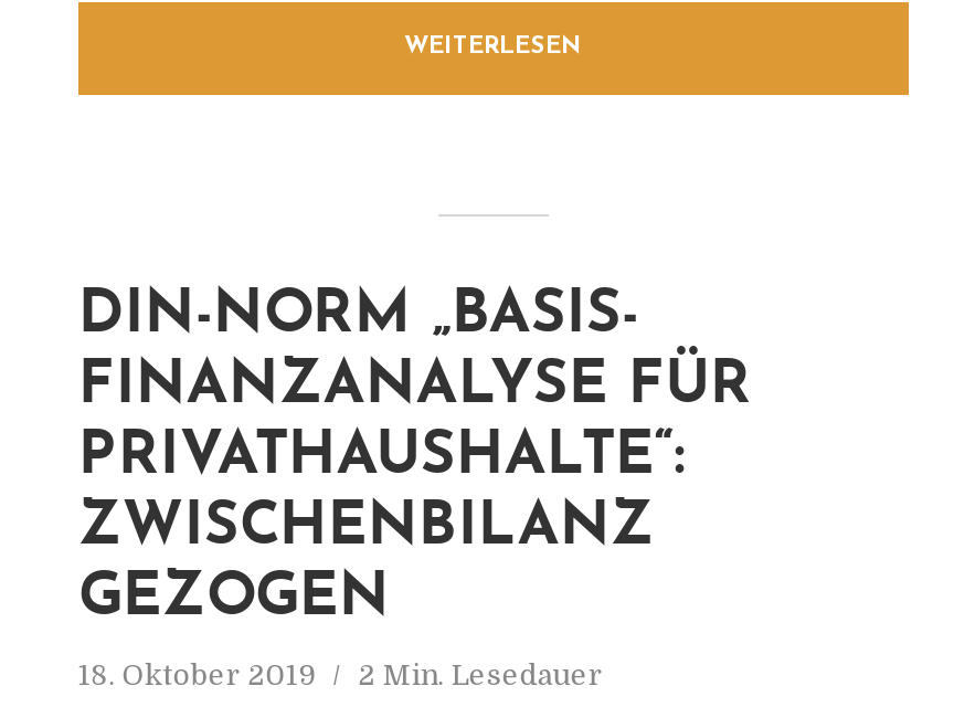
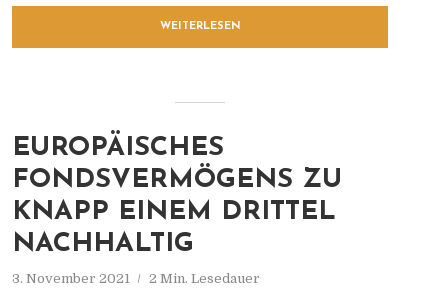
[78,287,751,630] DIN-NORM „BASIS- | FINANZANALYSE FÜR | PRIVATHAUSHALTE“: | ZWISCHENBILANZ | GEZOGEN -> [12,135,342,258] EUROPÄISCHES | FONDSVERMÖGENS ZU | KNAPP EINEM DRITTEL | NACHHALTIG
[78,658,604,692] 18. Oktober 2019 2 Min. Lesedauer -> [12,271,260,286] 3. November 2021 2 Min. Lesedauer

